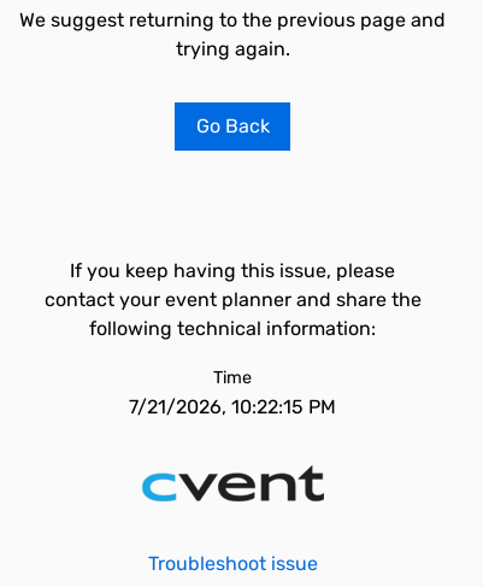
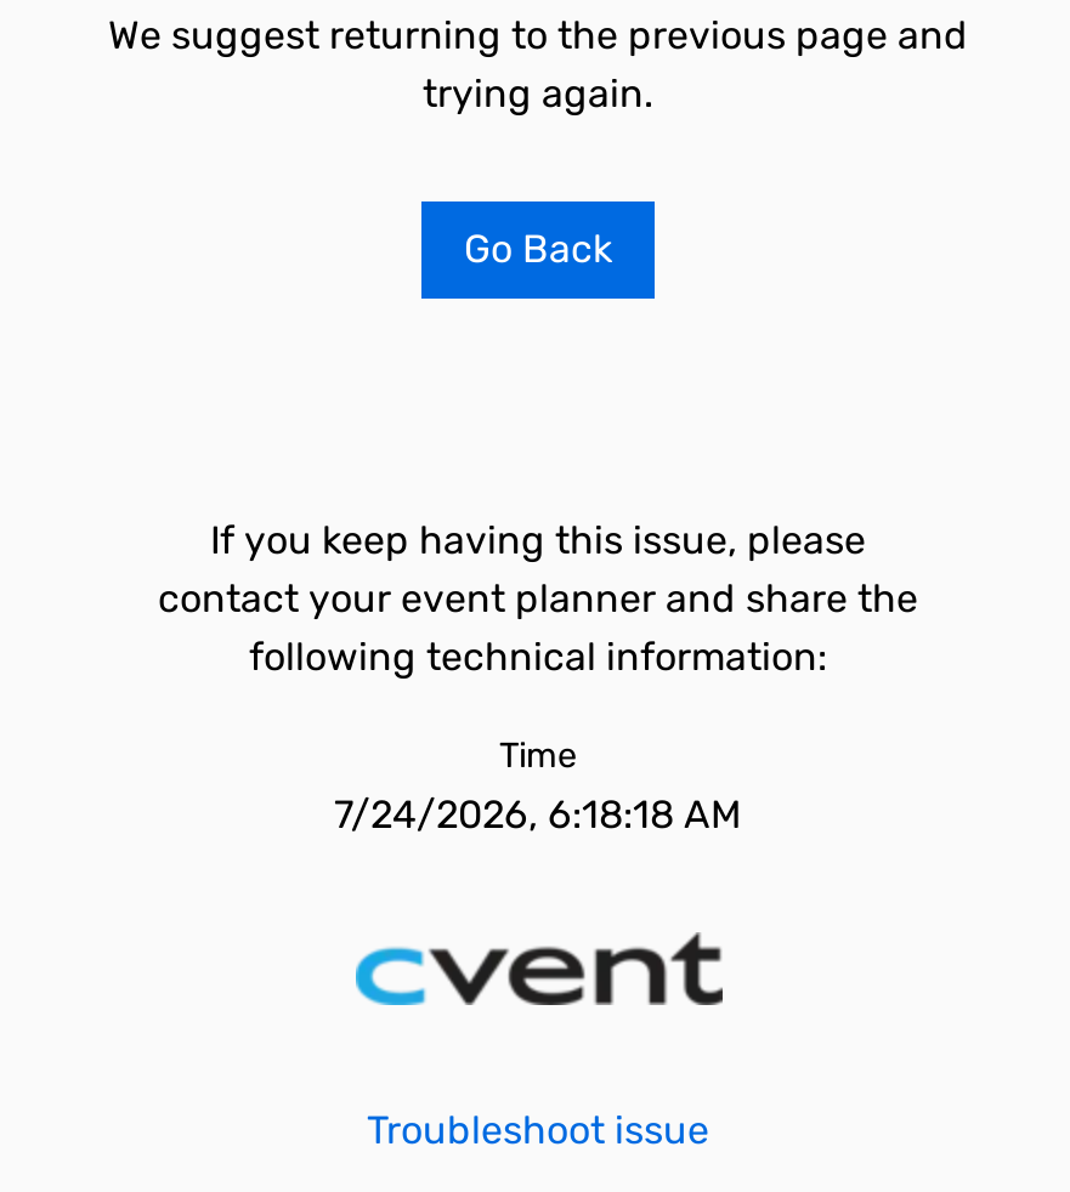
[129,395,336,418] 7/21/2026, 10:22:15 PM -> [334,791,742,838] 7/24/2026, 6:18:18 AM

